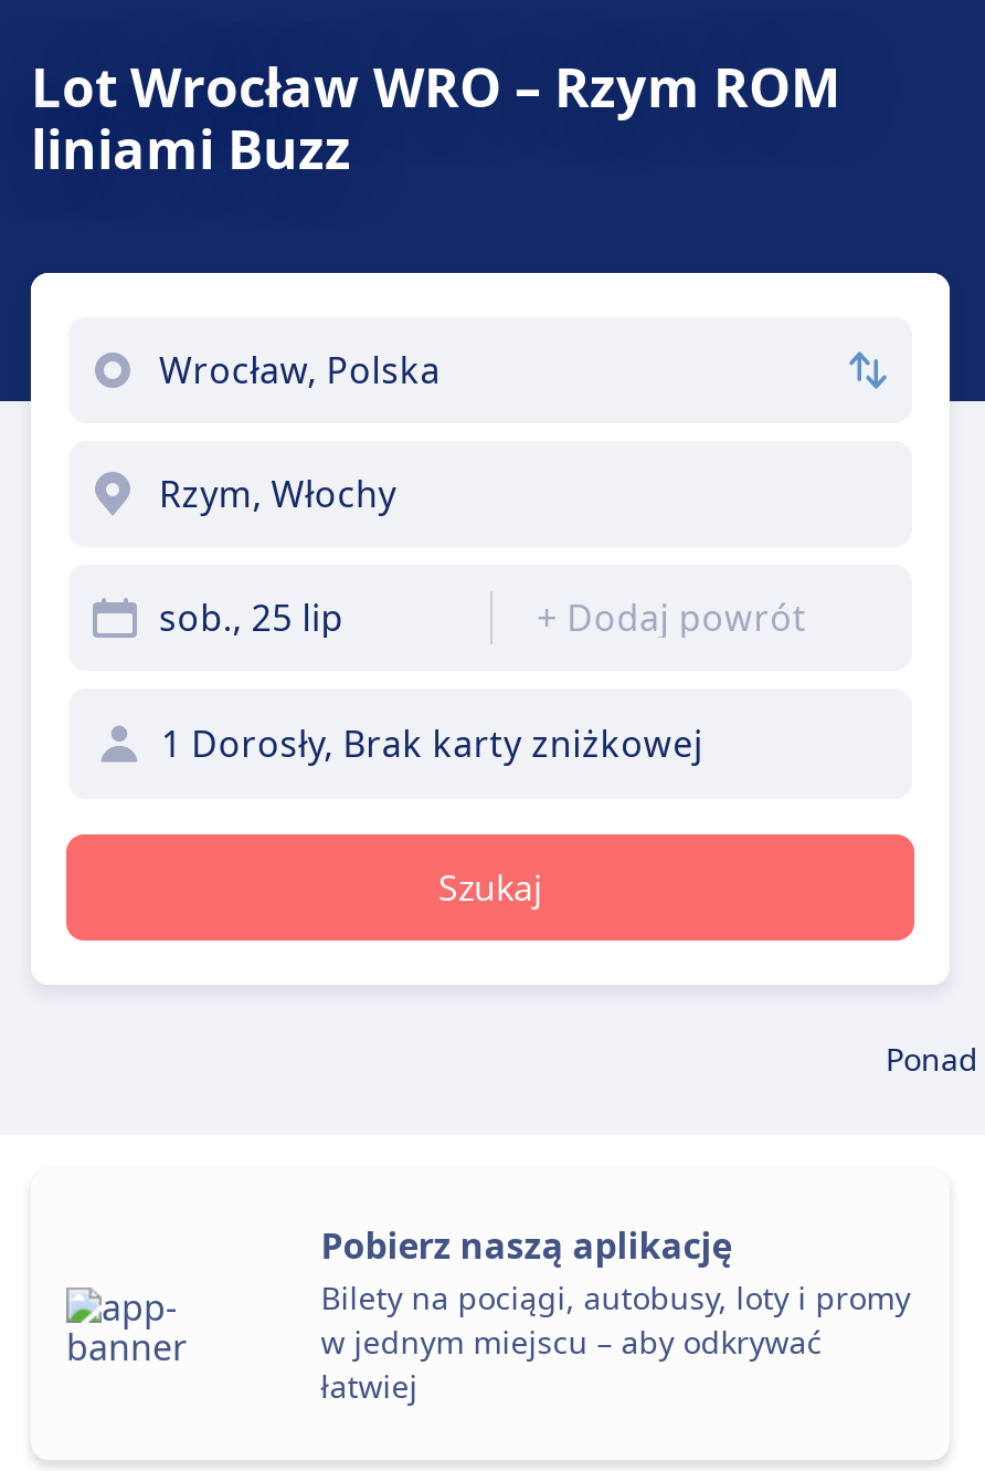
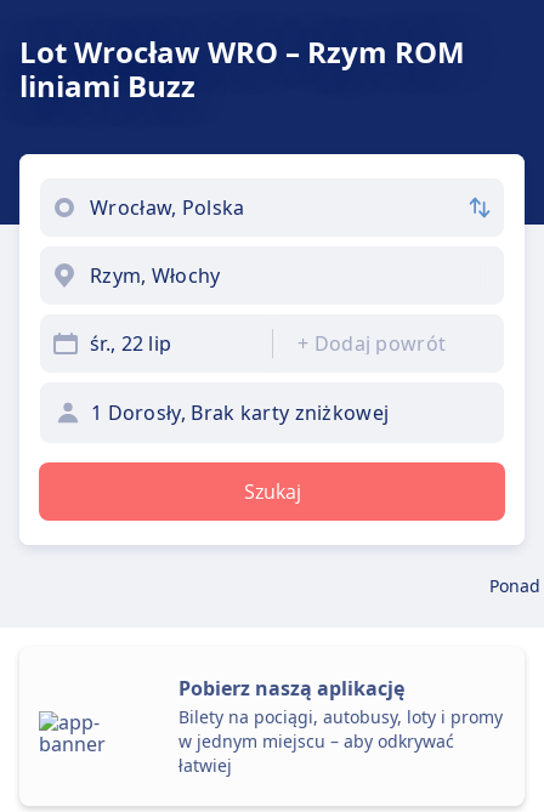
[159,593,344,642] sob., 25 lip -> [90,330,172,357] śr., 22 lip

